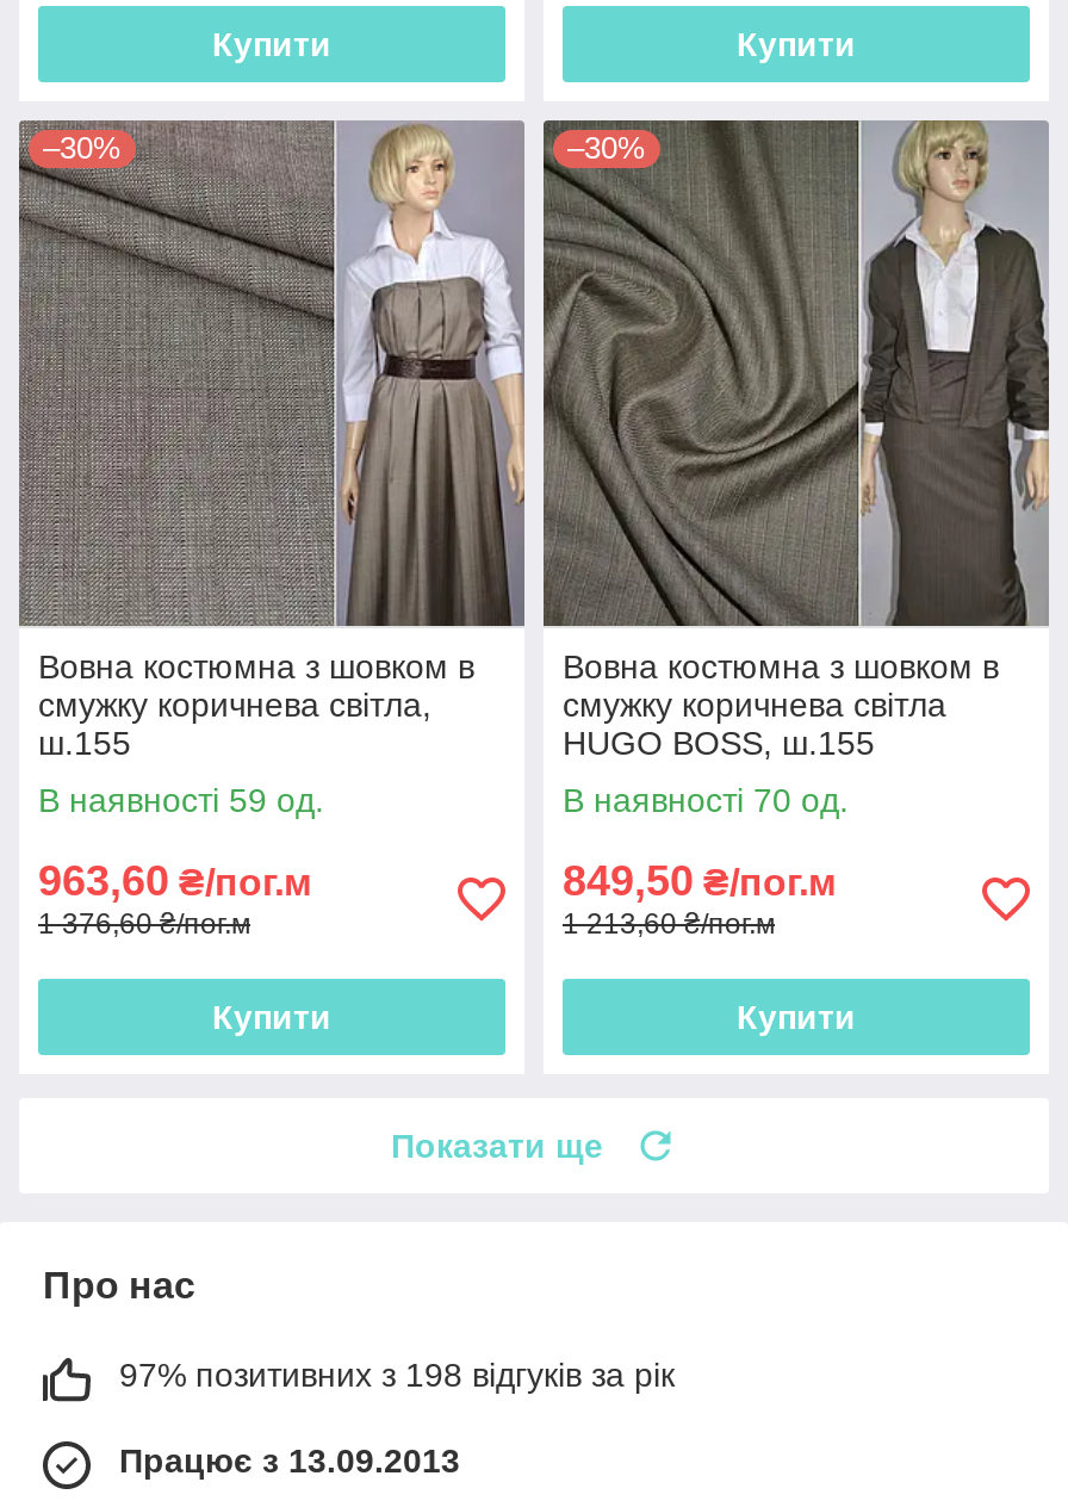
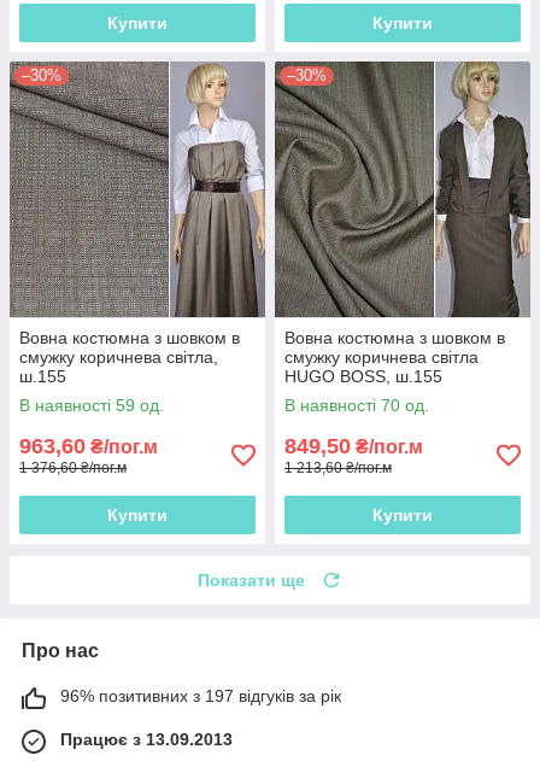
[119,1357,675,1395] 97% позитивних з 198 відгуків за рік -> [60,687,341,706] 96% позитивних з 197 відгуків за рік

